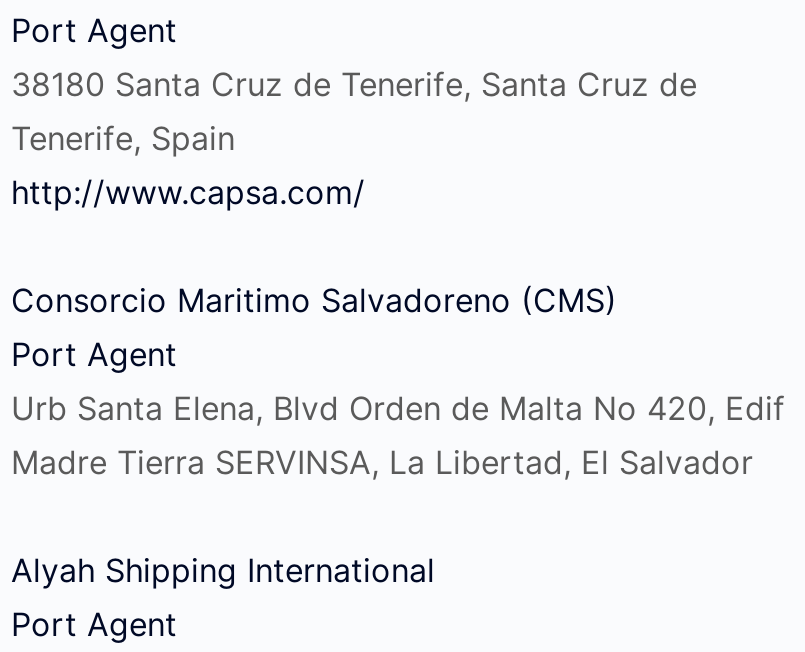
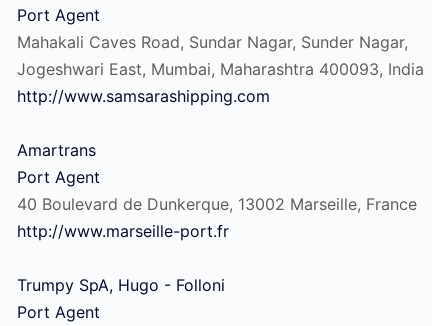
[11,64,697,212] 38180 Santa Cruz de Tenerife, Santa Cruz de | Tenerife, Spain | http://www.capsa.com/ -> [17,32,424,106] Mahakali Caves Road, Sundar Nagar, Sunder Nagar, | Jogeshwari East, Mumbai, Maharashtra 400093, India | http://www.samsarashipping.com
[11,280,617,320] Consorcio Maritimo Salvadoreno (CMS) -> [17,140,96,160] Amartrans
[11,388,785,482] Urb Santa Elena, Blvd Orden de Malta No 420, Edif | Madre Tierra SERVINSA, La Libertad, El Salvador -> [17,194,417,241] 40 Boulevard de Dunkerque, 13002 Marseille, France | http://www.marseille-port.fr
[11,550,435,590] Alyah Shipping International -> [17,275,225,295] Trumpy SpA, Hugo - Folloni

